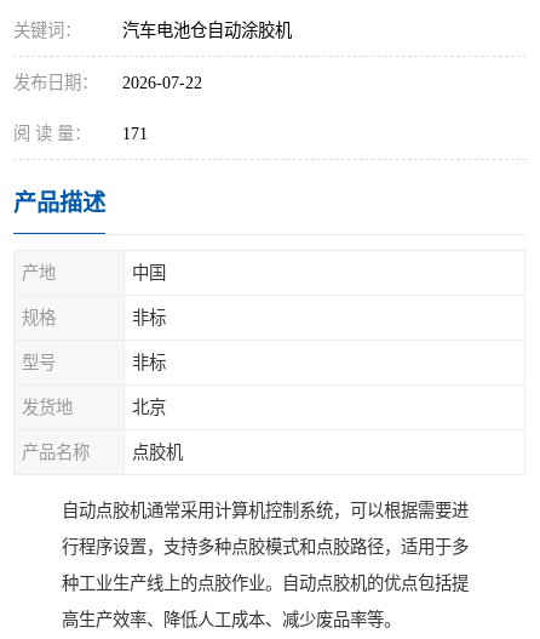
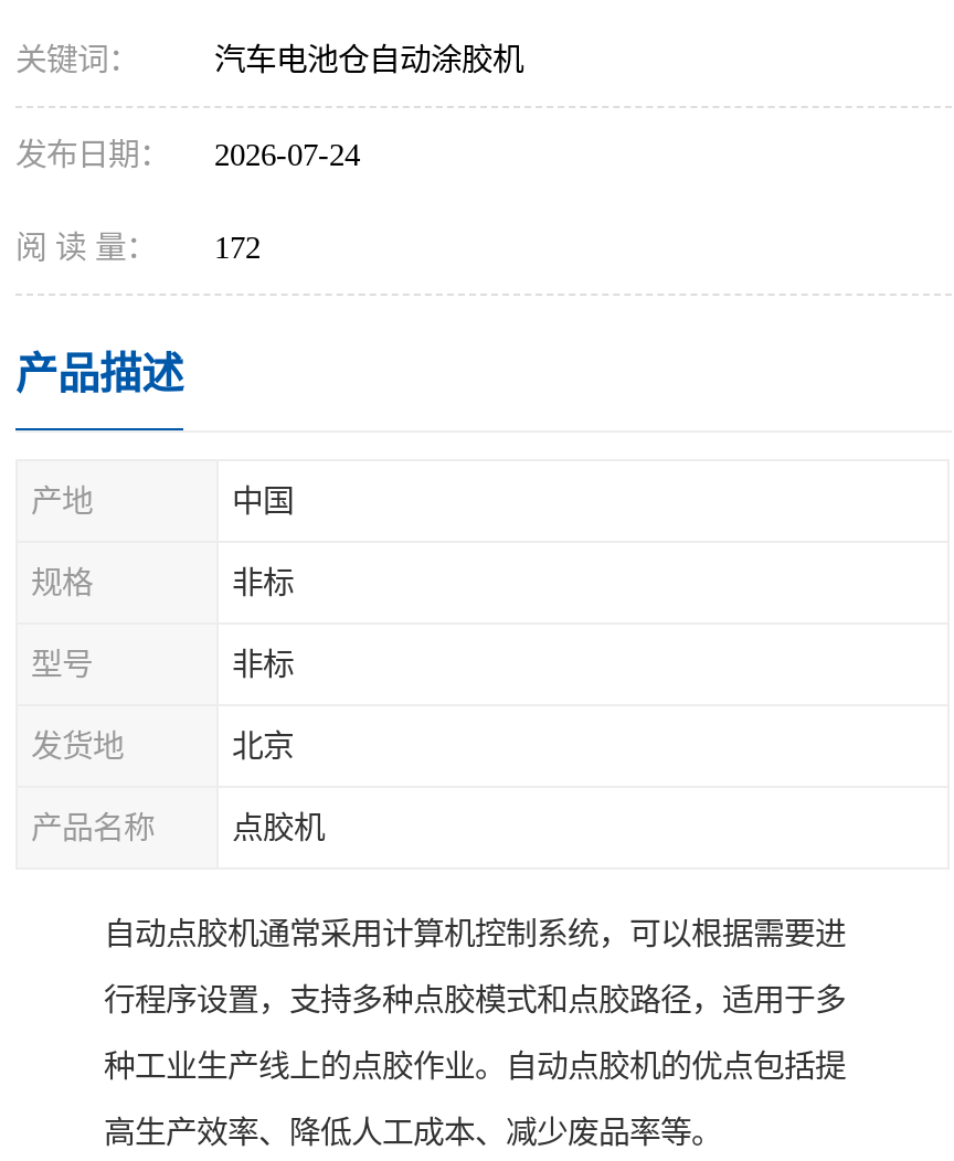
[13,73,202,92] 发布日期： 2026-07-22 -> [15,137,360,172] 发布日期： 2026-07-24
[13,124,148,143] 阅 读 量： 171 -> [15,230,261,265] 阅 读 量： 172

